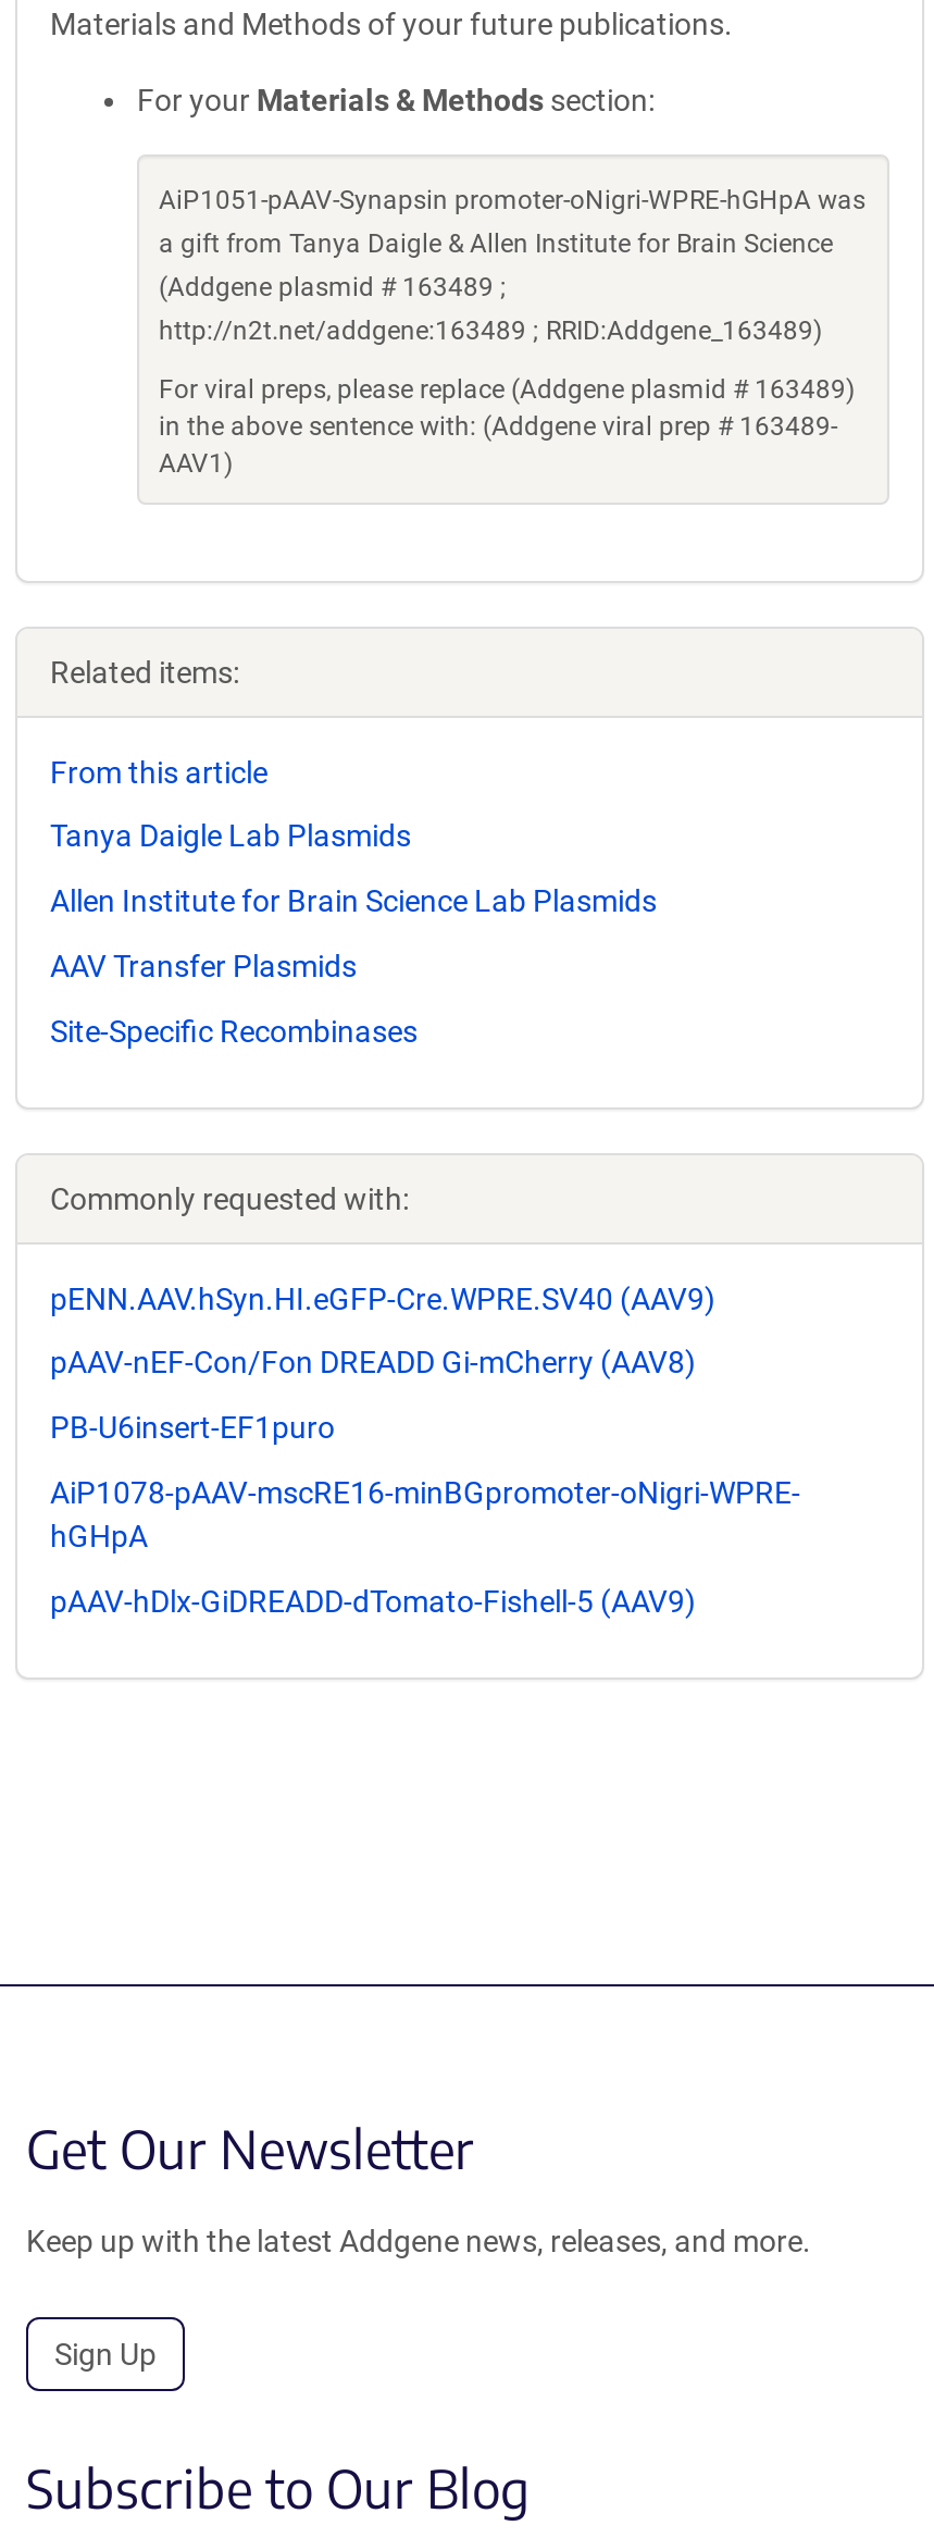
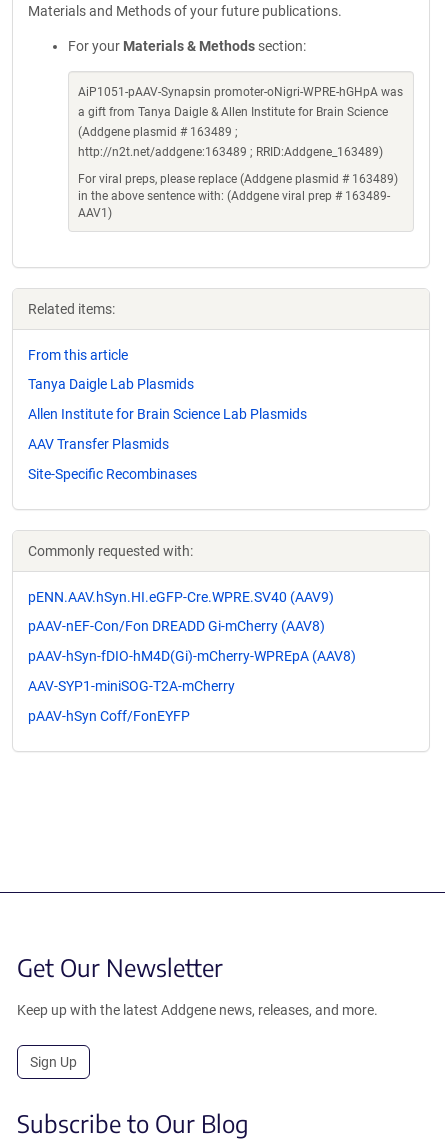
[50,1411,335,1445] PB-U6insert-EF1puro -> [28,648,356,664] pAAV-hSyn-fDIO-hM4D(Gi)-mCherry-WPREpA (AAV8)
[50,1475,800,1554] AiP1078-pAAV-mscRE16-minBGpromoter-oNigri-WPRE- | hGHpA -> [28,678,235,694] AAV-SYP1-miniSOG-T2A-mCherry
[50,1584,696,1619] pAAV-hDlx-GiDREADD-dTomato-Fishell-5 (AAV9) -> [28,708,190,724] pAAV-hSyn Coff/FonEYFP

